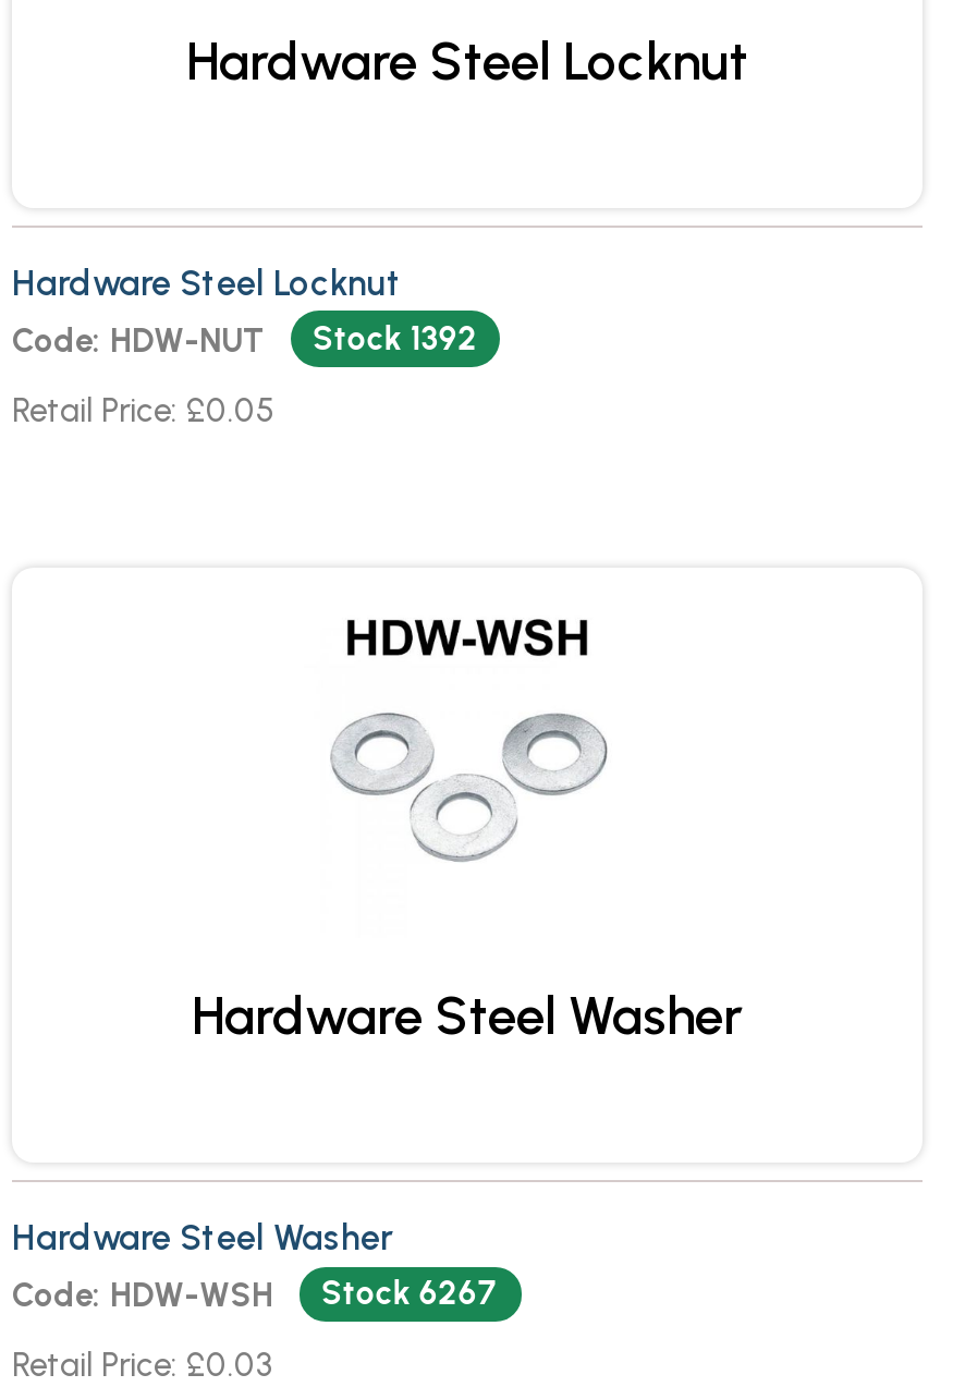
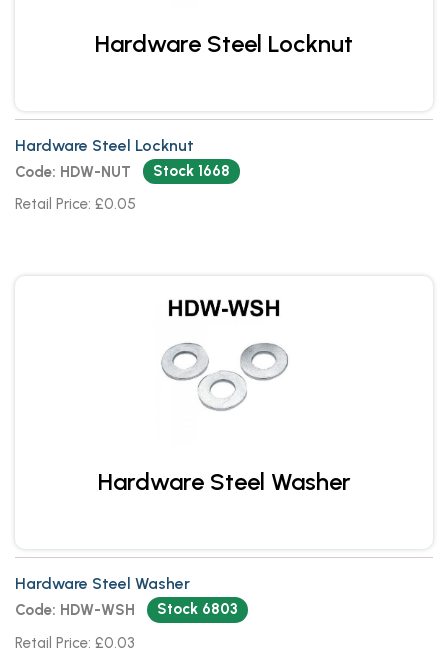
[12,318,478,360] Code: HDW-NUT Stock 1392 -> [15,162,230,181] Code: HDW-NUT Stock 1668
[12,1273,499,1314] Code: HDW-WSH Stock 6267 -> [15,600,238,619] Code: HDW-WSH Stock 6803

